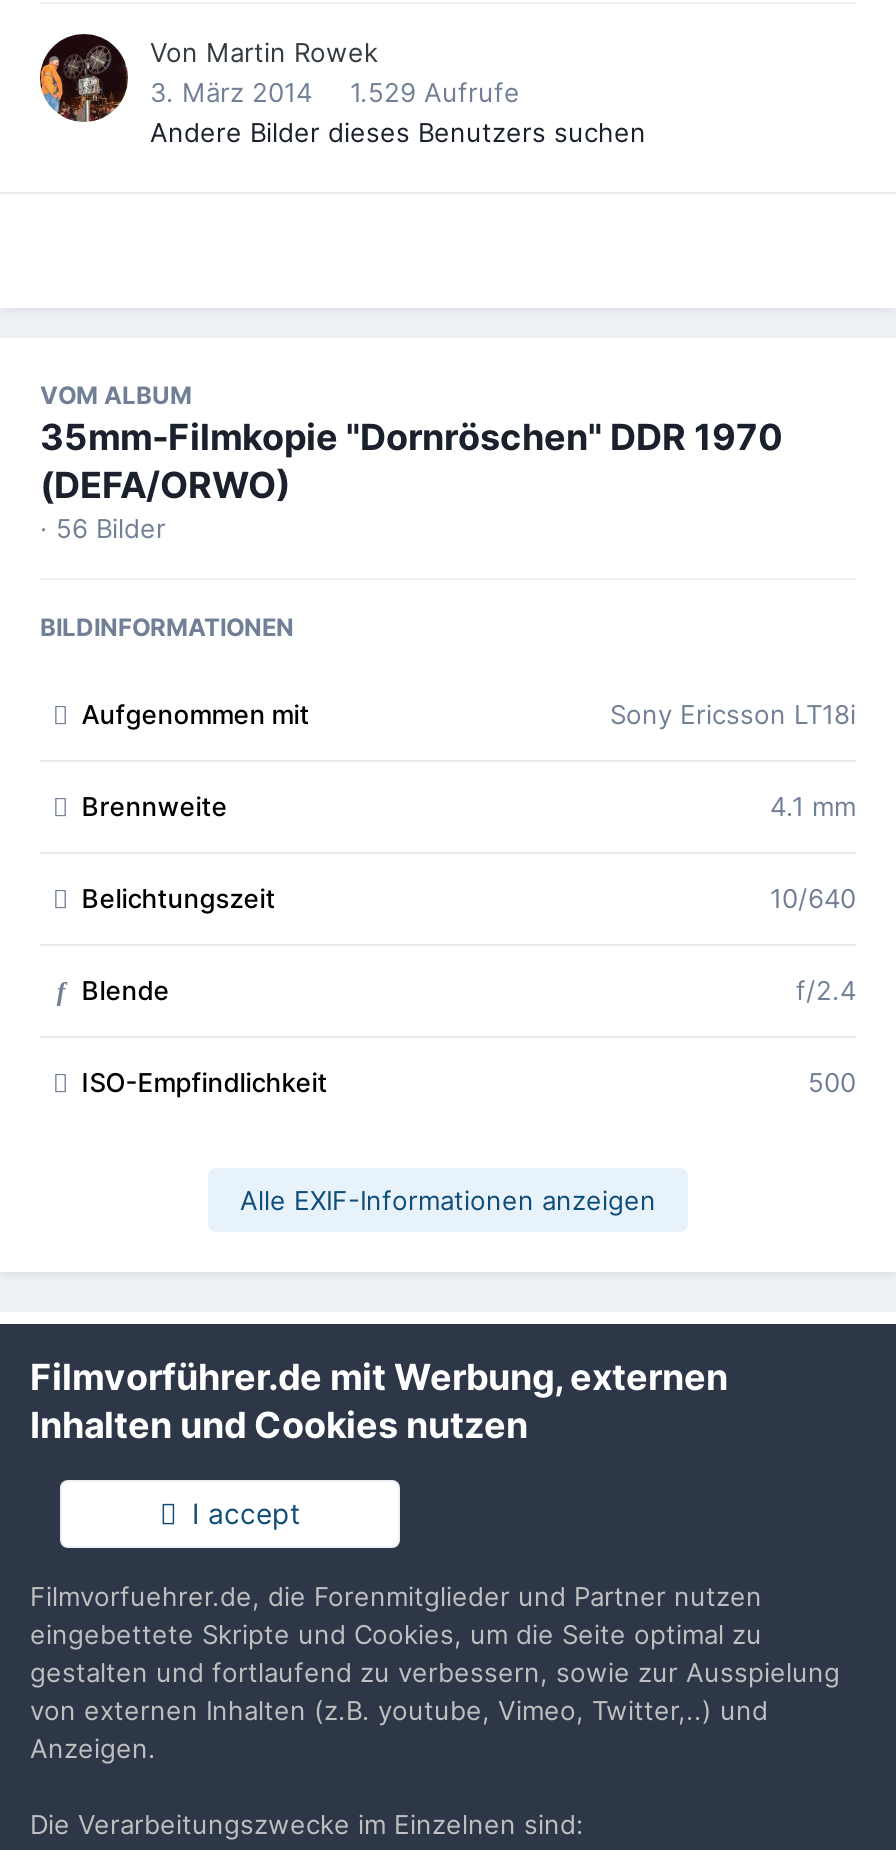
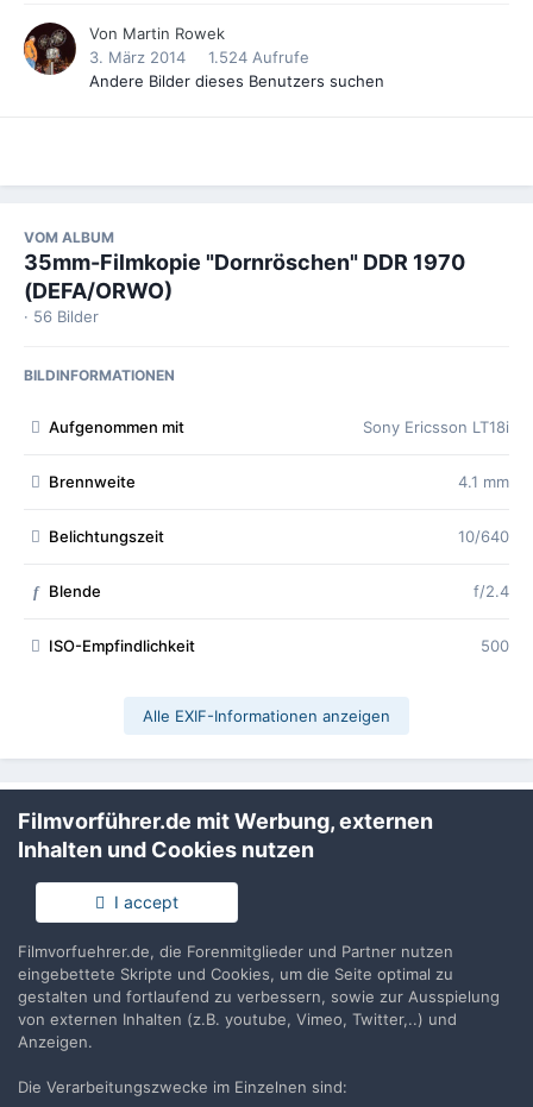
[150,76,520,108] 3. März 2014 1.529 Aufrufe -> [89,48,309,67] 3. März 2014 1.524 Aufrufe

